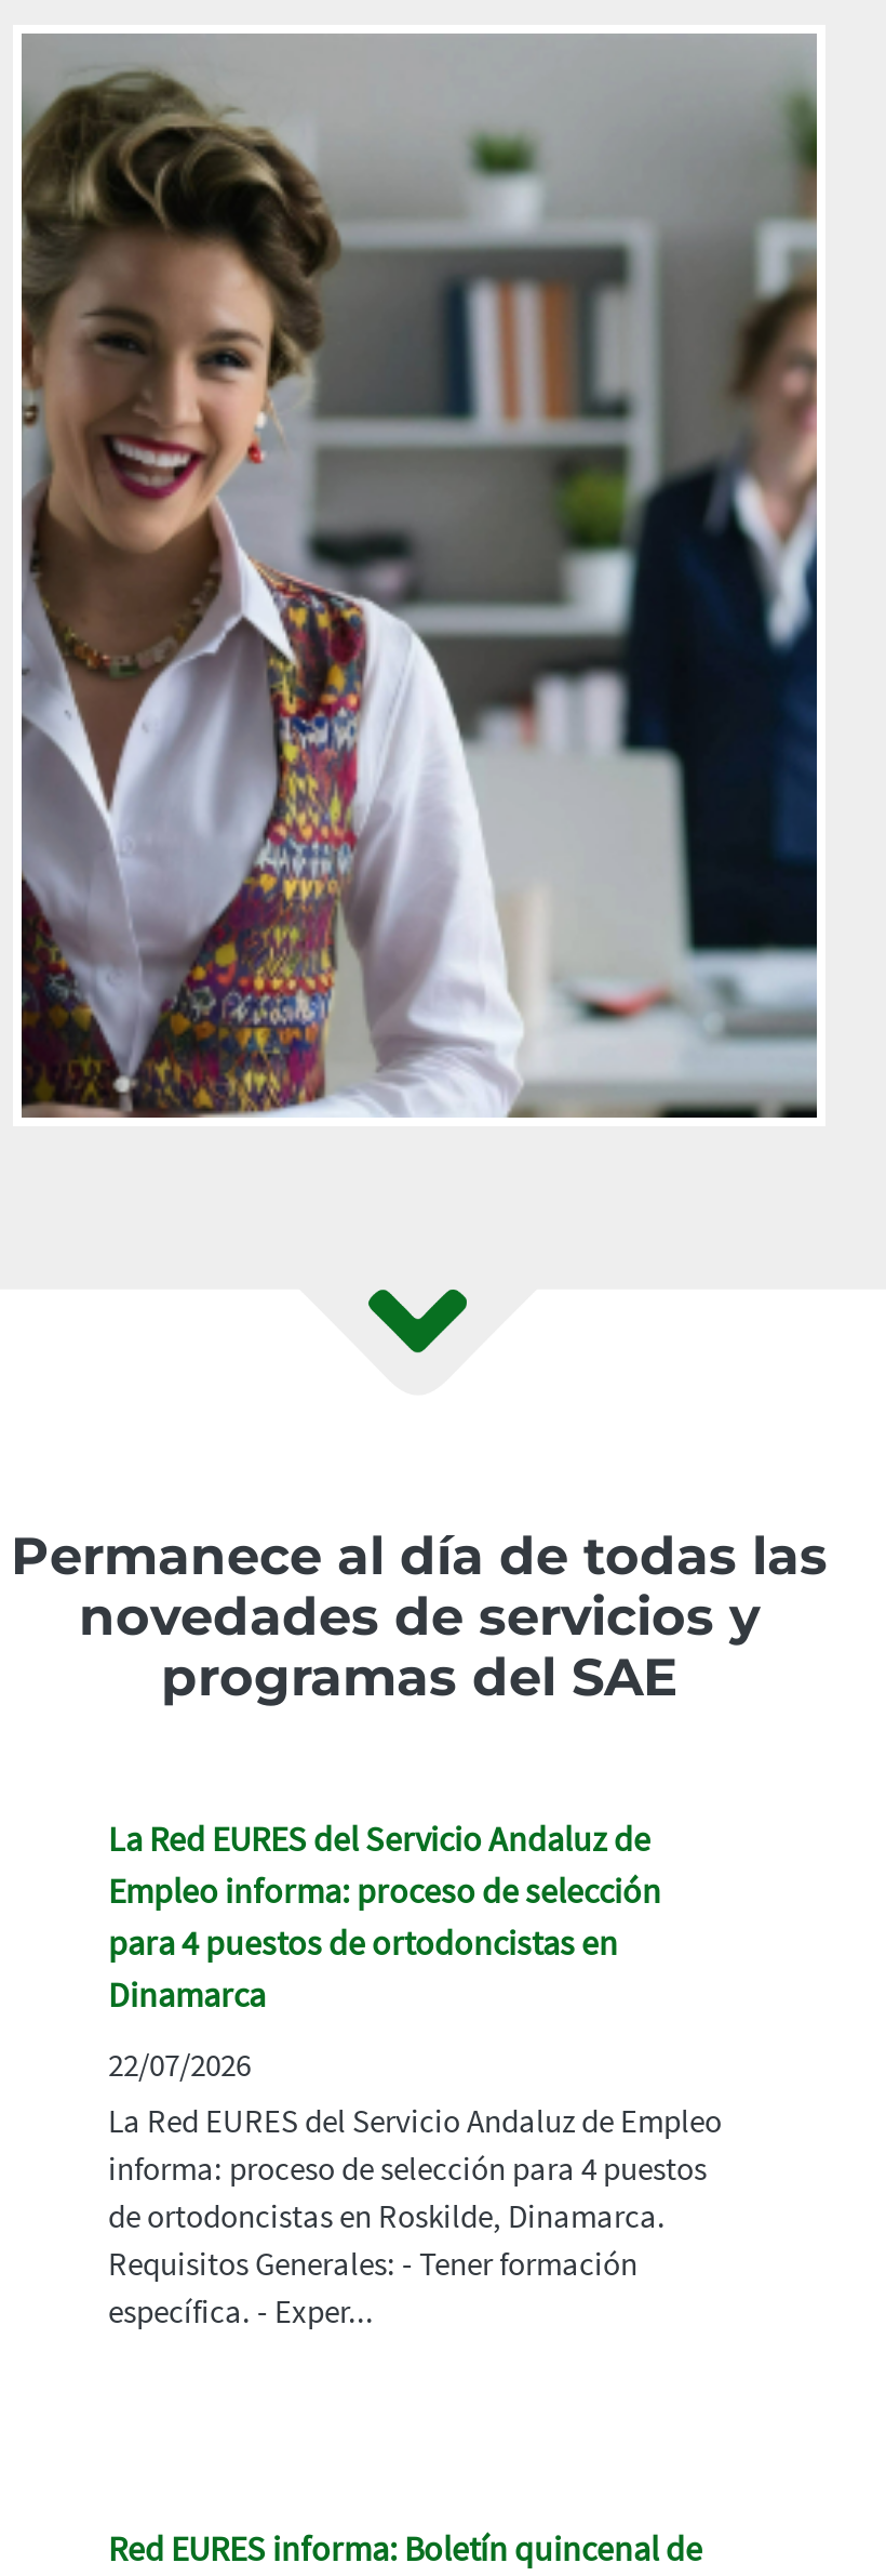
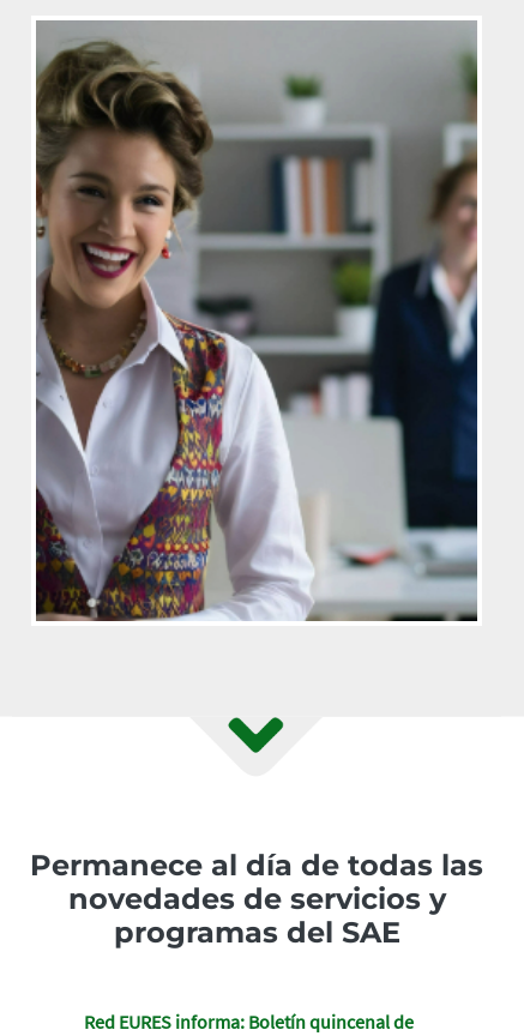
[108,1818,722,2333] La Red EURES del Servicio Andaluz de | Empleo informa: proceso de selección | para 4 puestos de ortodoncistas en | Dinamarca | 22/07/2026 | La Red EURES del Servicio Andaluz de Empleo | informa: proceso de selección para 4 puestos | de ortodoncistas en Roskilde, Dinamarca. | Requisitos Generales: - Tener formación | específica. - Exper... -> none

